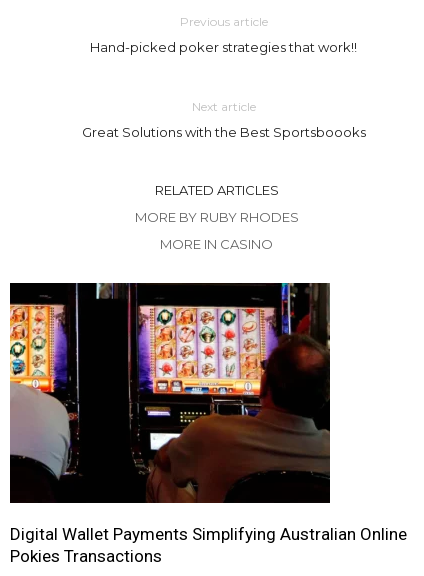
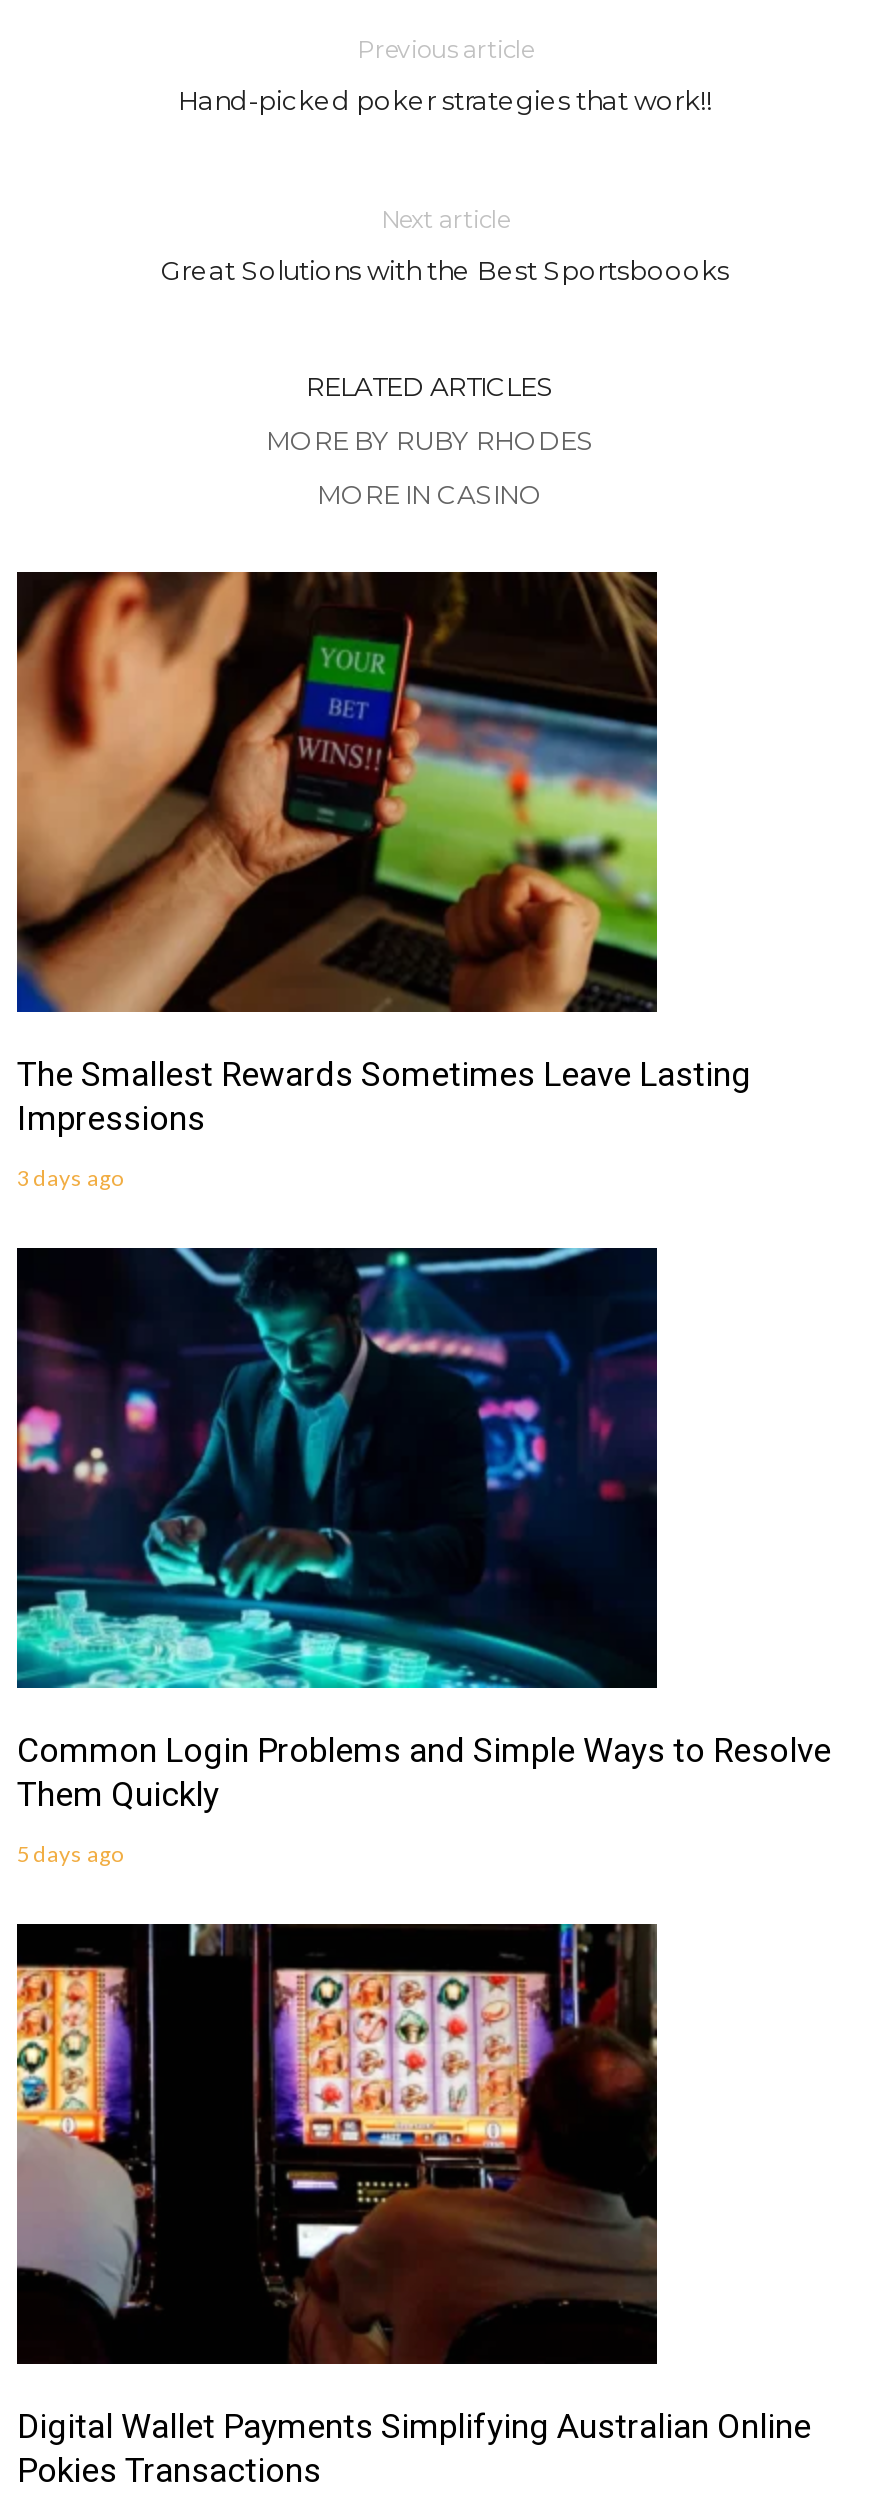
none -> [15,570,751,1191] [image] | The Smallest Rewards Sometimes Leave Lasting | Impressions | 3 days ago
none -> [15,1246,831,1867] [image] | Common Login Problems and Simple Ways to Resolve | Them Quickly | 5 days ago

